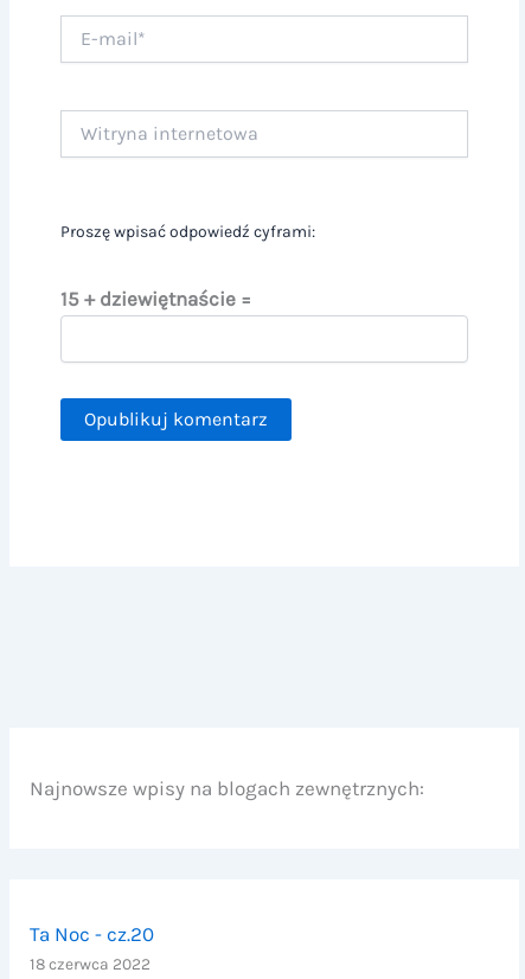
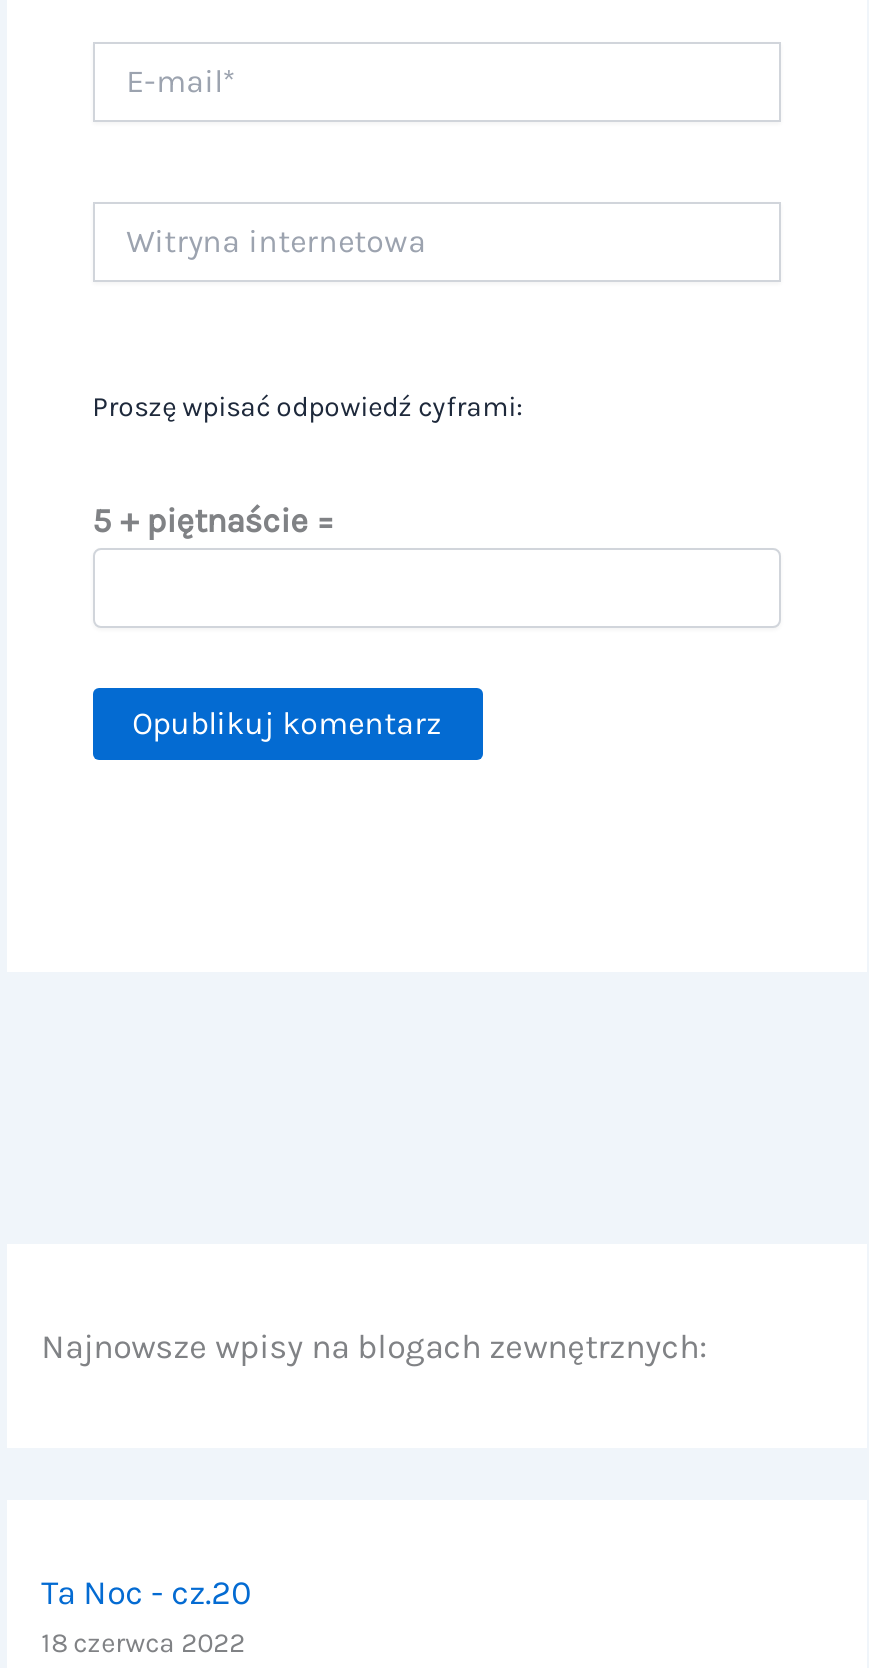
[60,287,251,311] 15 + dziewiętnaście = -> [92,500,334,540] 5 + piętnaście =

